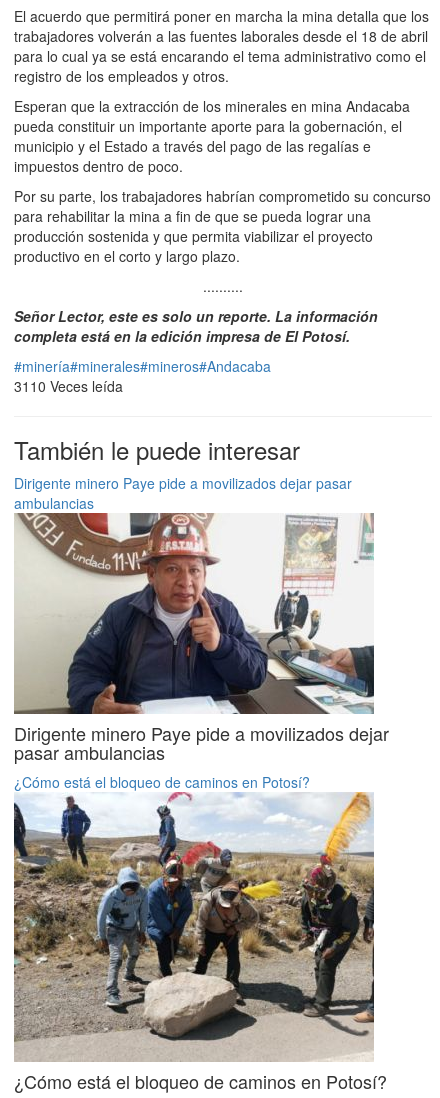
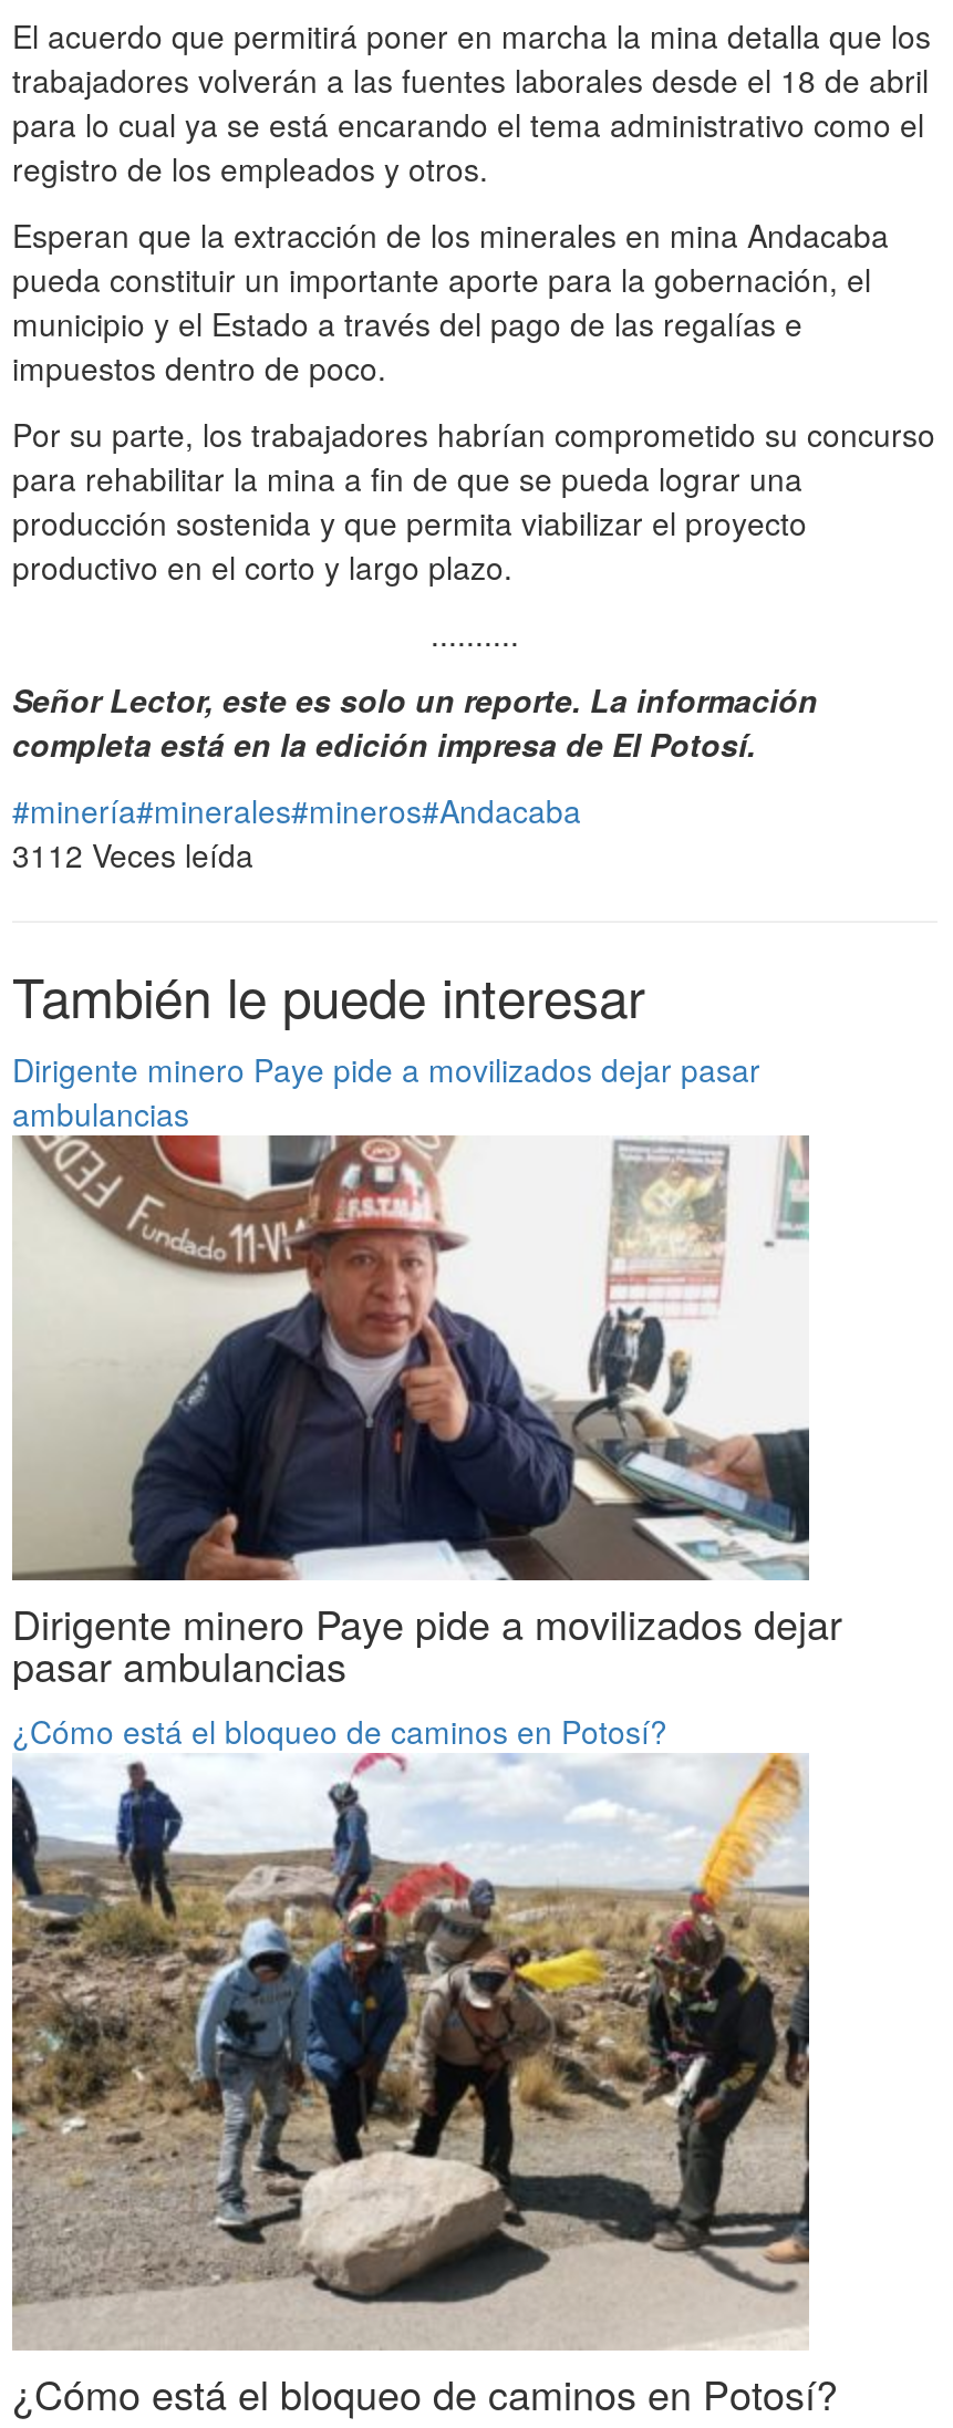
[14,376,123,396] 3110 Veces leída -> [12,831,253,875] 3112 Veces leída

